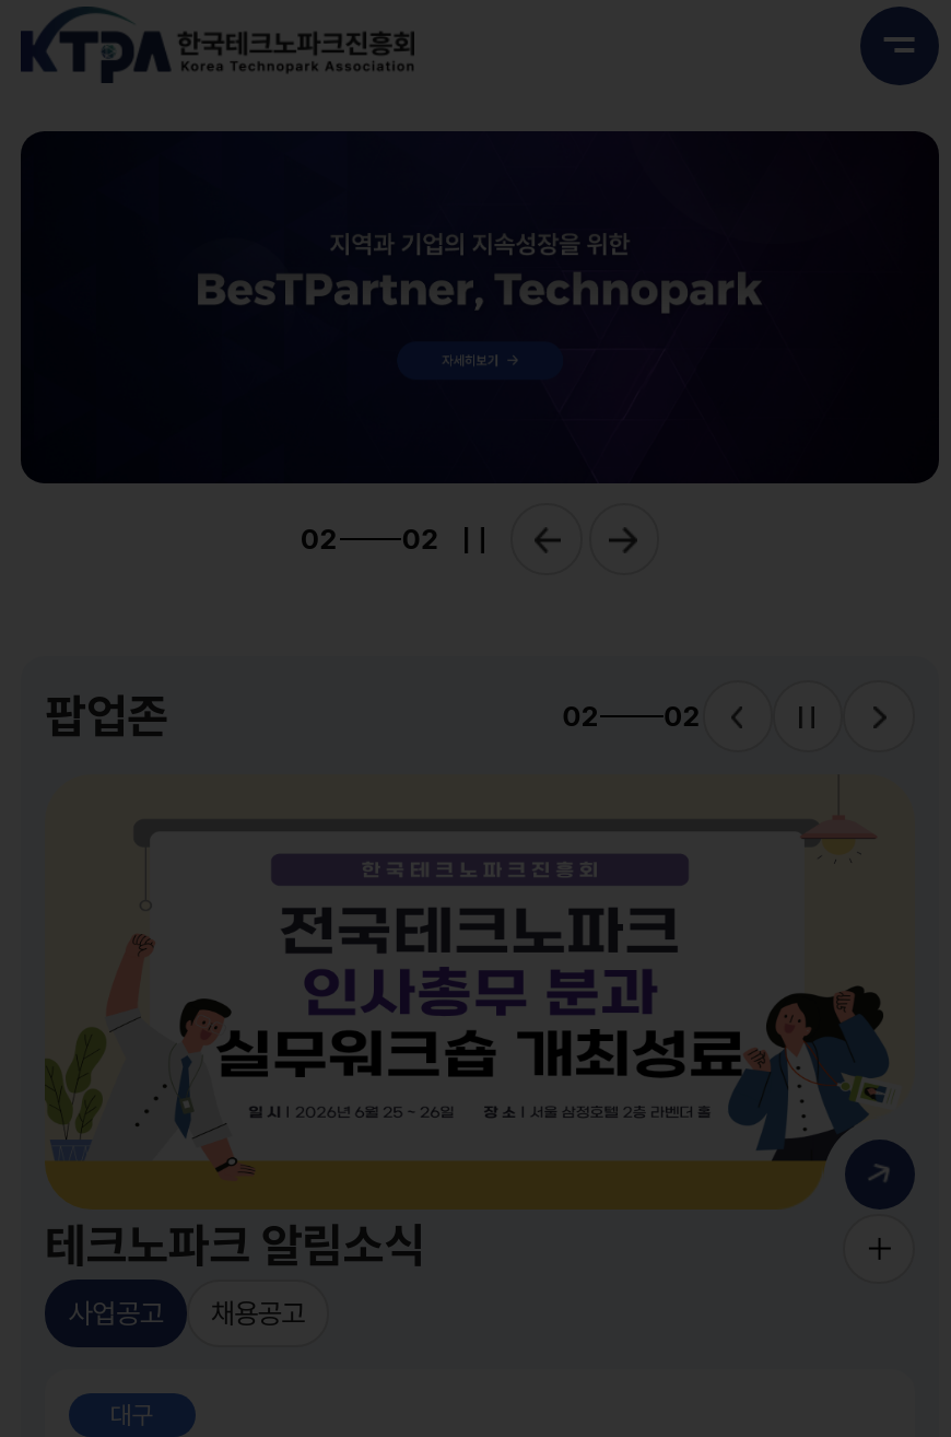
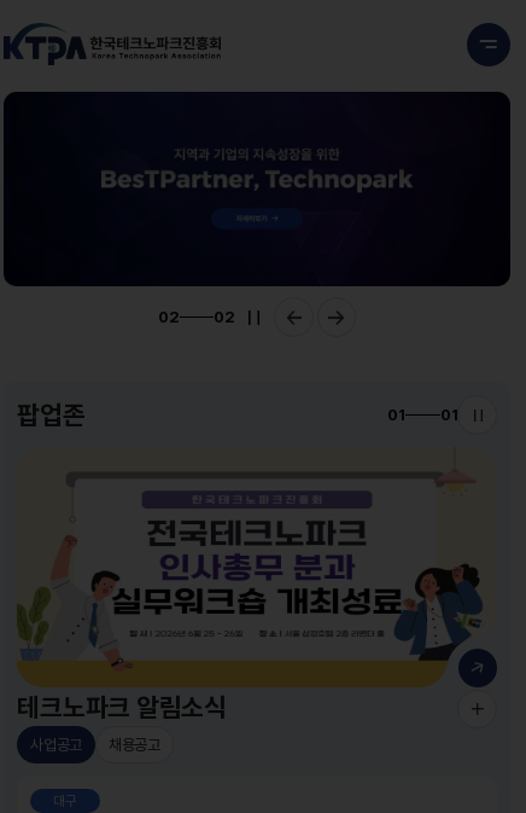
[562,700,601,732] 02 -> [388,406,405,424] 01
[664,700,702,732] 02 -> [440,406,458,424] 01

